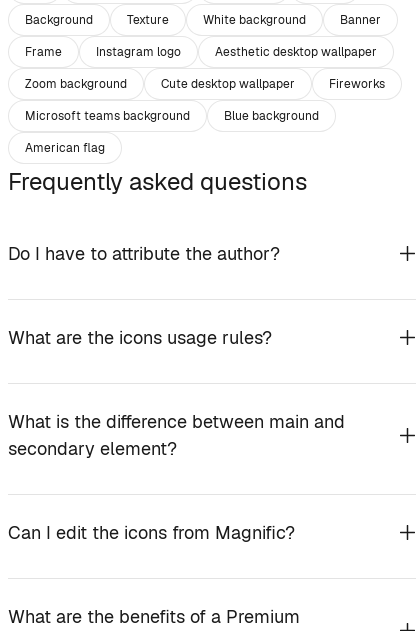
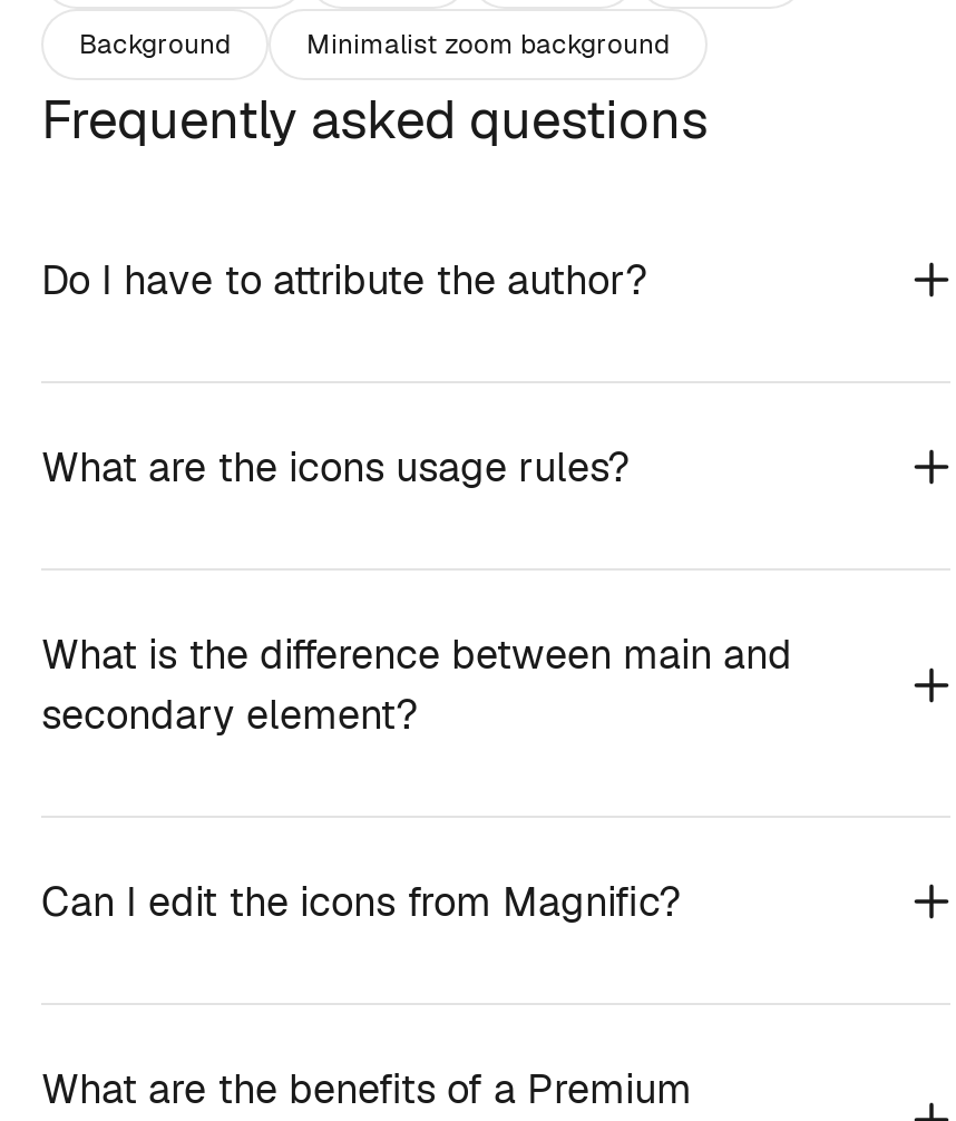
[25,11,385,155] Texture | White background | Banner | Frame | Instagram logo | Aesthetic desktop wallpaper | Zoom background | Cute desktop wallpaper | Fireworks | Microsoft teams background | Blue background | American flag -> [306,26,670,61] Minimalist zoom background

